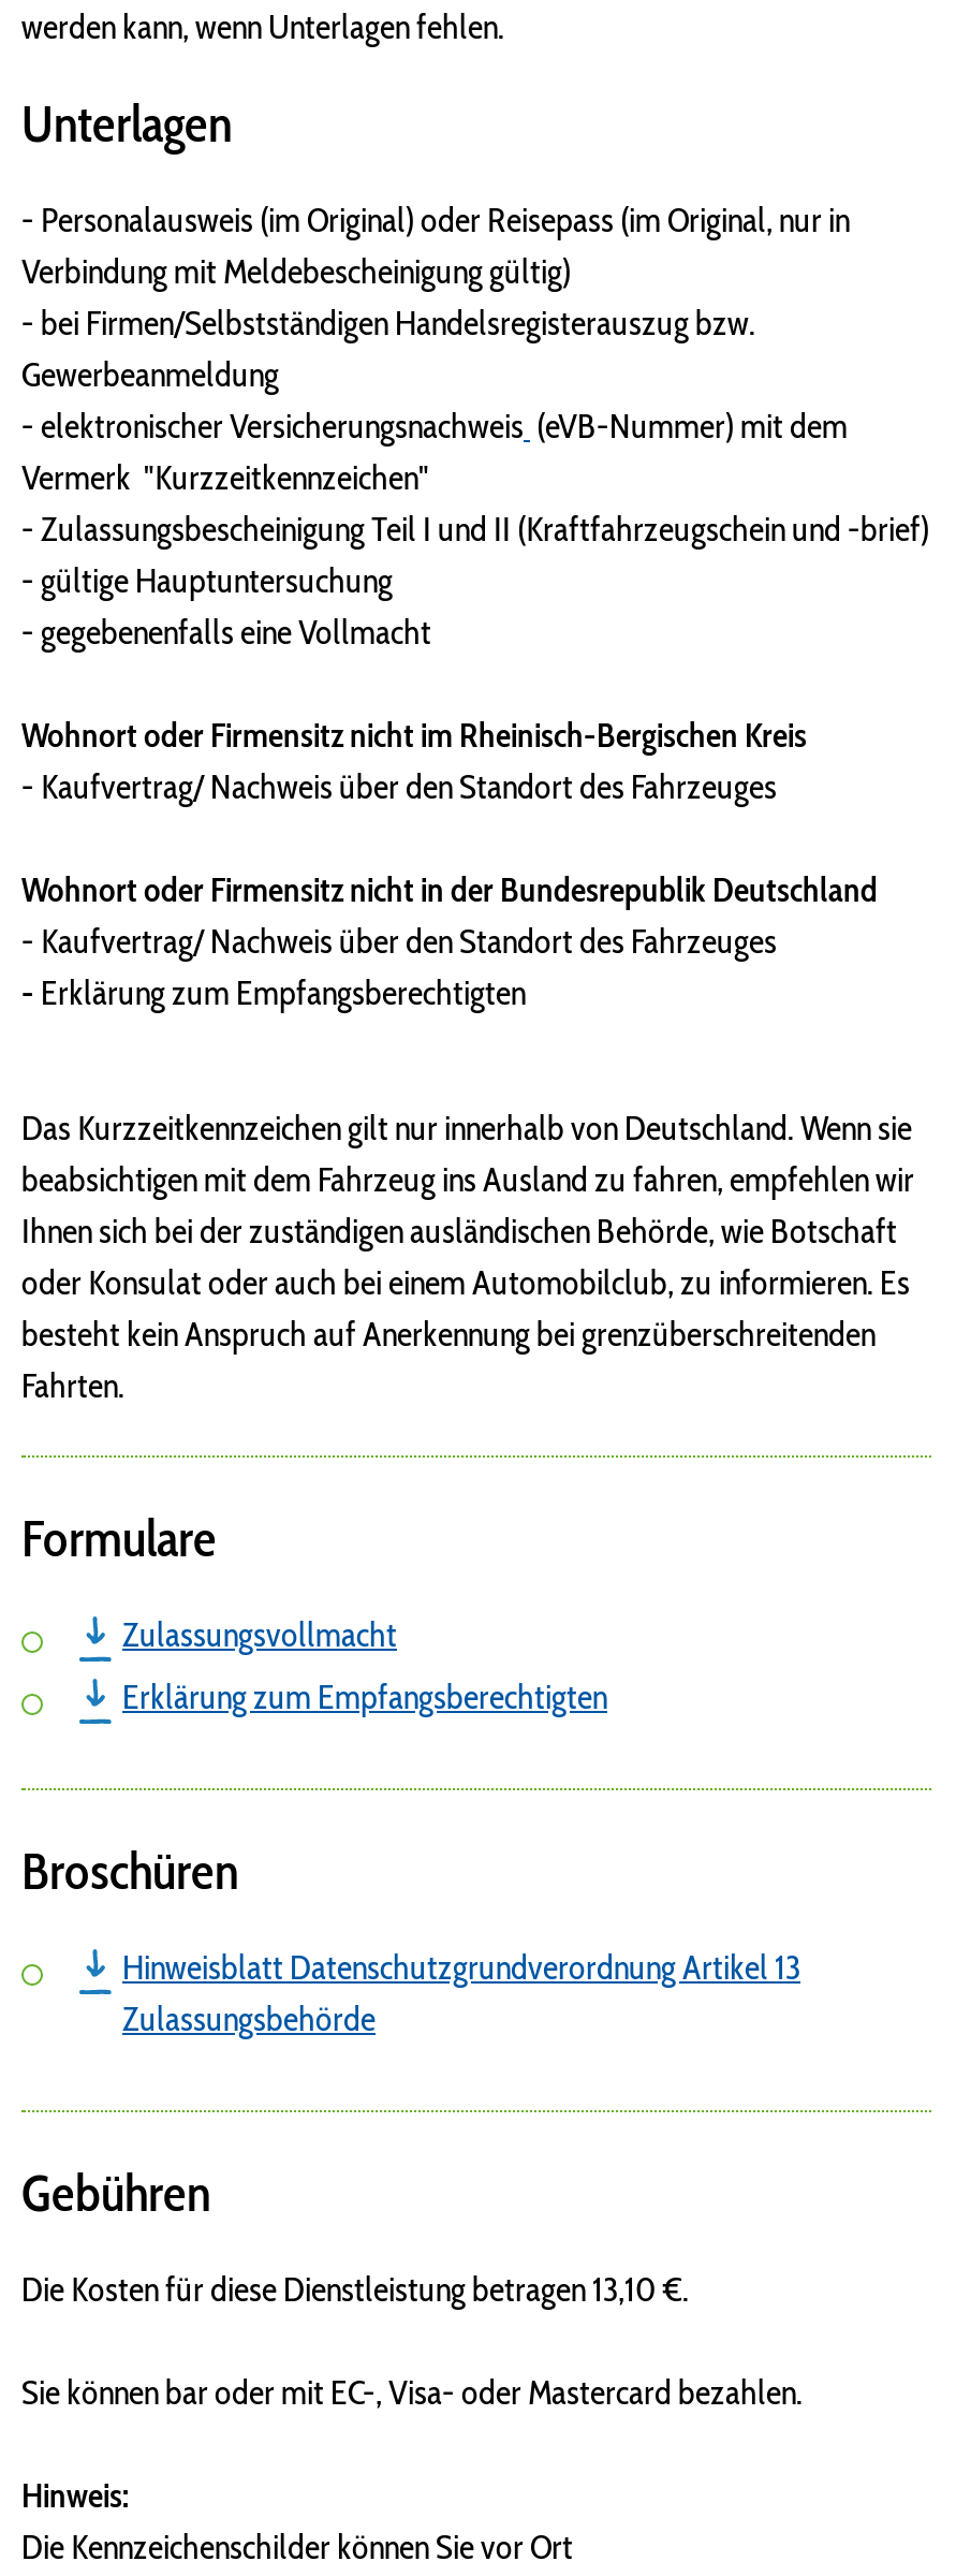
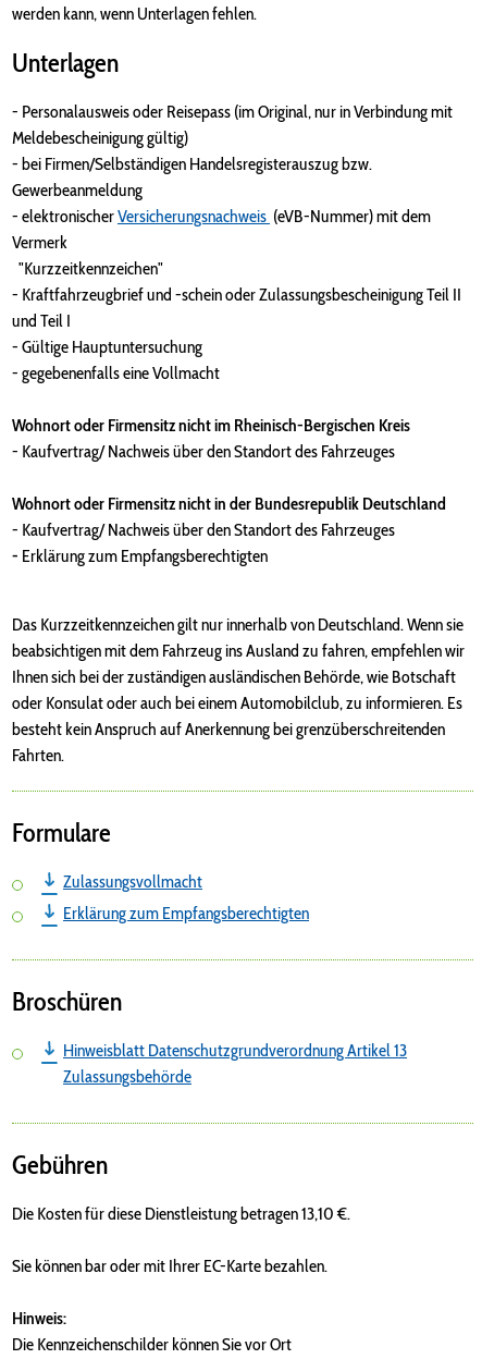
[21,200,850,343] - Personalausweis (im Original) oder Reisepass (im Original, nur in | Verbindung mit Meldebescheinigung gültig) | - bei Firmen/Selbstständigen Handelsregisterauszug bzw. -> [12,101,453,174] - Personalausweis oder Reisepass (im Original, nur in Verbindung mit | Meldebescheinigung gültig) | - bei Firmen/Selbständigen Handelsregisterauszug bzw.
[21,457,929,601] Vermerk "Kurzzeitkennzeichen" | - Zulassungsbescheinigung Teil I und II (Kraftfahrzeugschein und -brief) | - gültige Hauptuntersuchung -> [12,232,461,357] Vermerk | "Kurzzeitkennzeichen" | - Kraftfahrzeugbrief und -schein oder Zulassungsbescheinigung Teil II | und Teil I | - Gültige Hauptuntersuchung
[21,2372,803,2413] Sie können bar oder mit EC-, Visa- oder Mastercard bezahlen. -> [12,1256,327,1276] Sie können bar oder mit Ihrer EC-Karte bezahlen.

